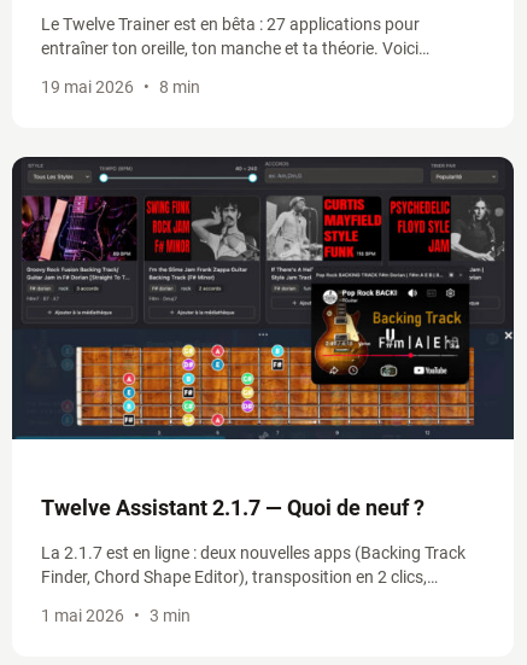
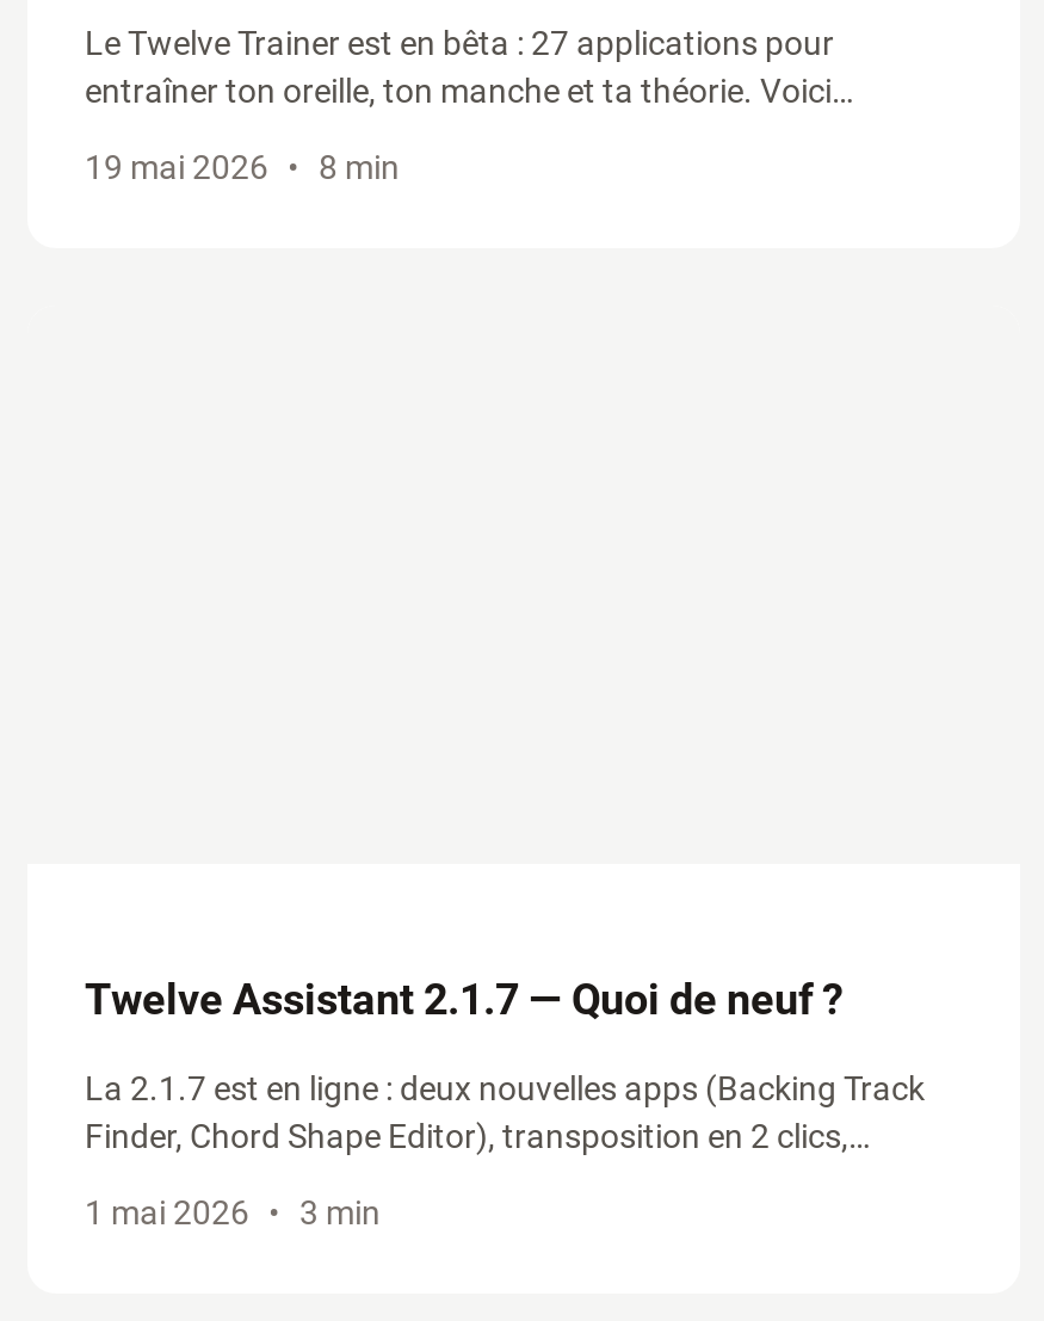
[11,156,515,441] [image] -> none

